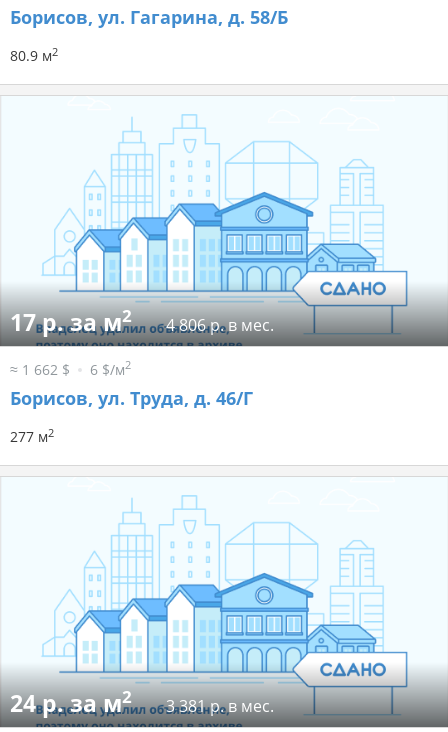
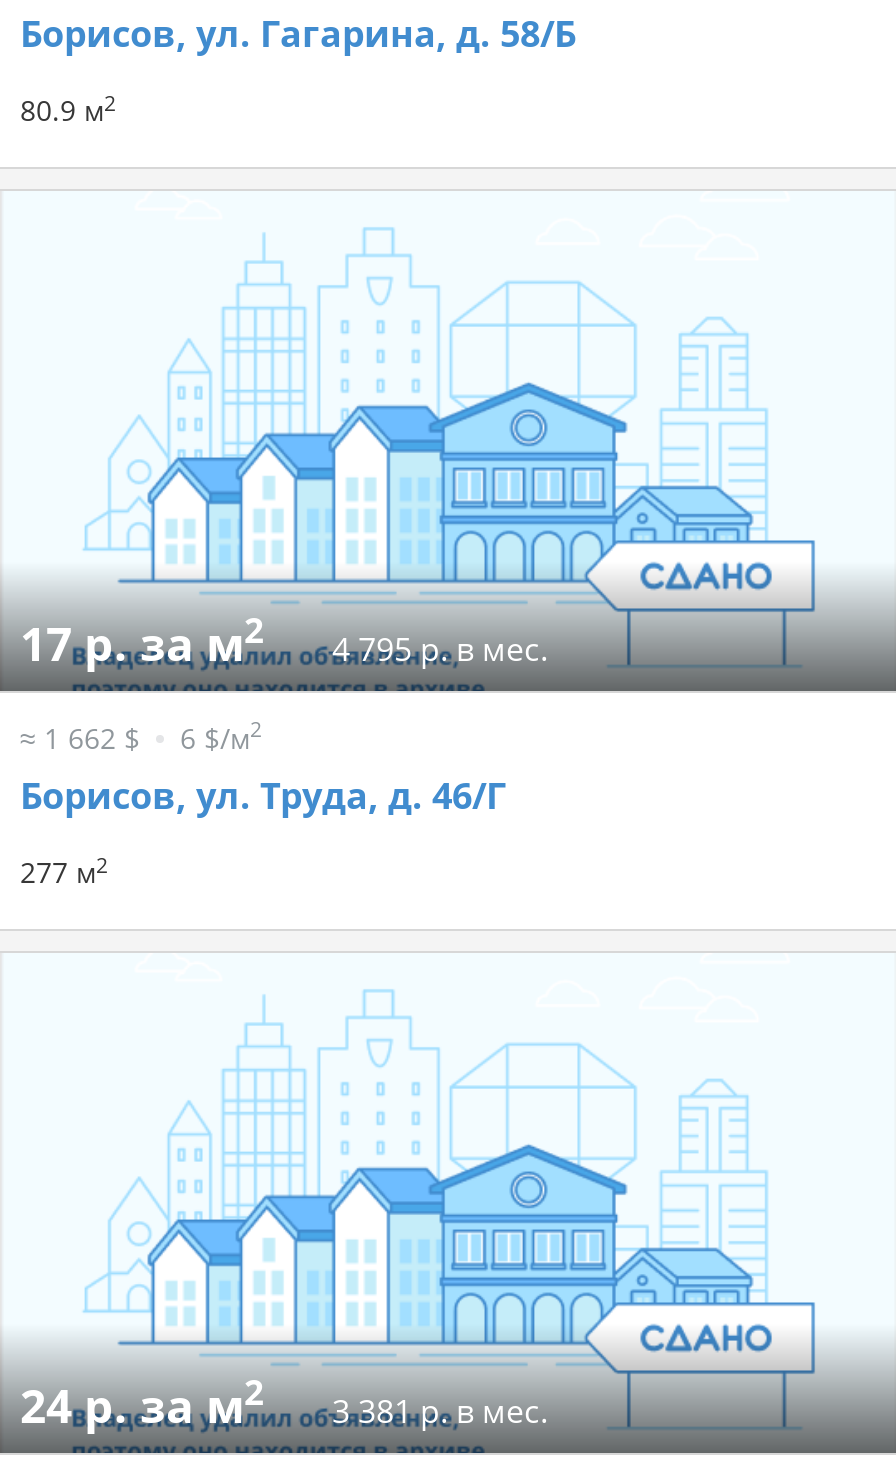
[162,314,274,336] 4 806 р. в мес. -> [324,627,548,671] 4 795 р. в мес.

